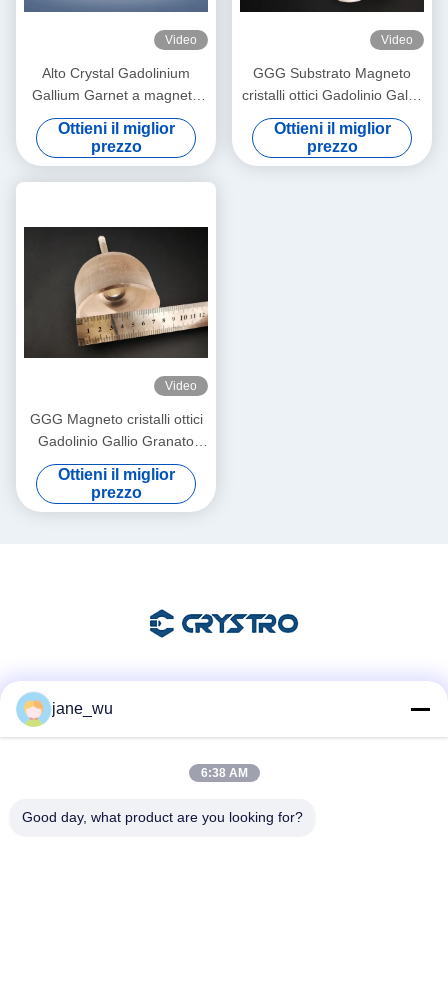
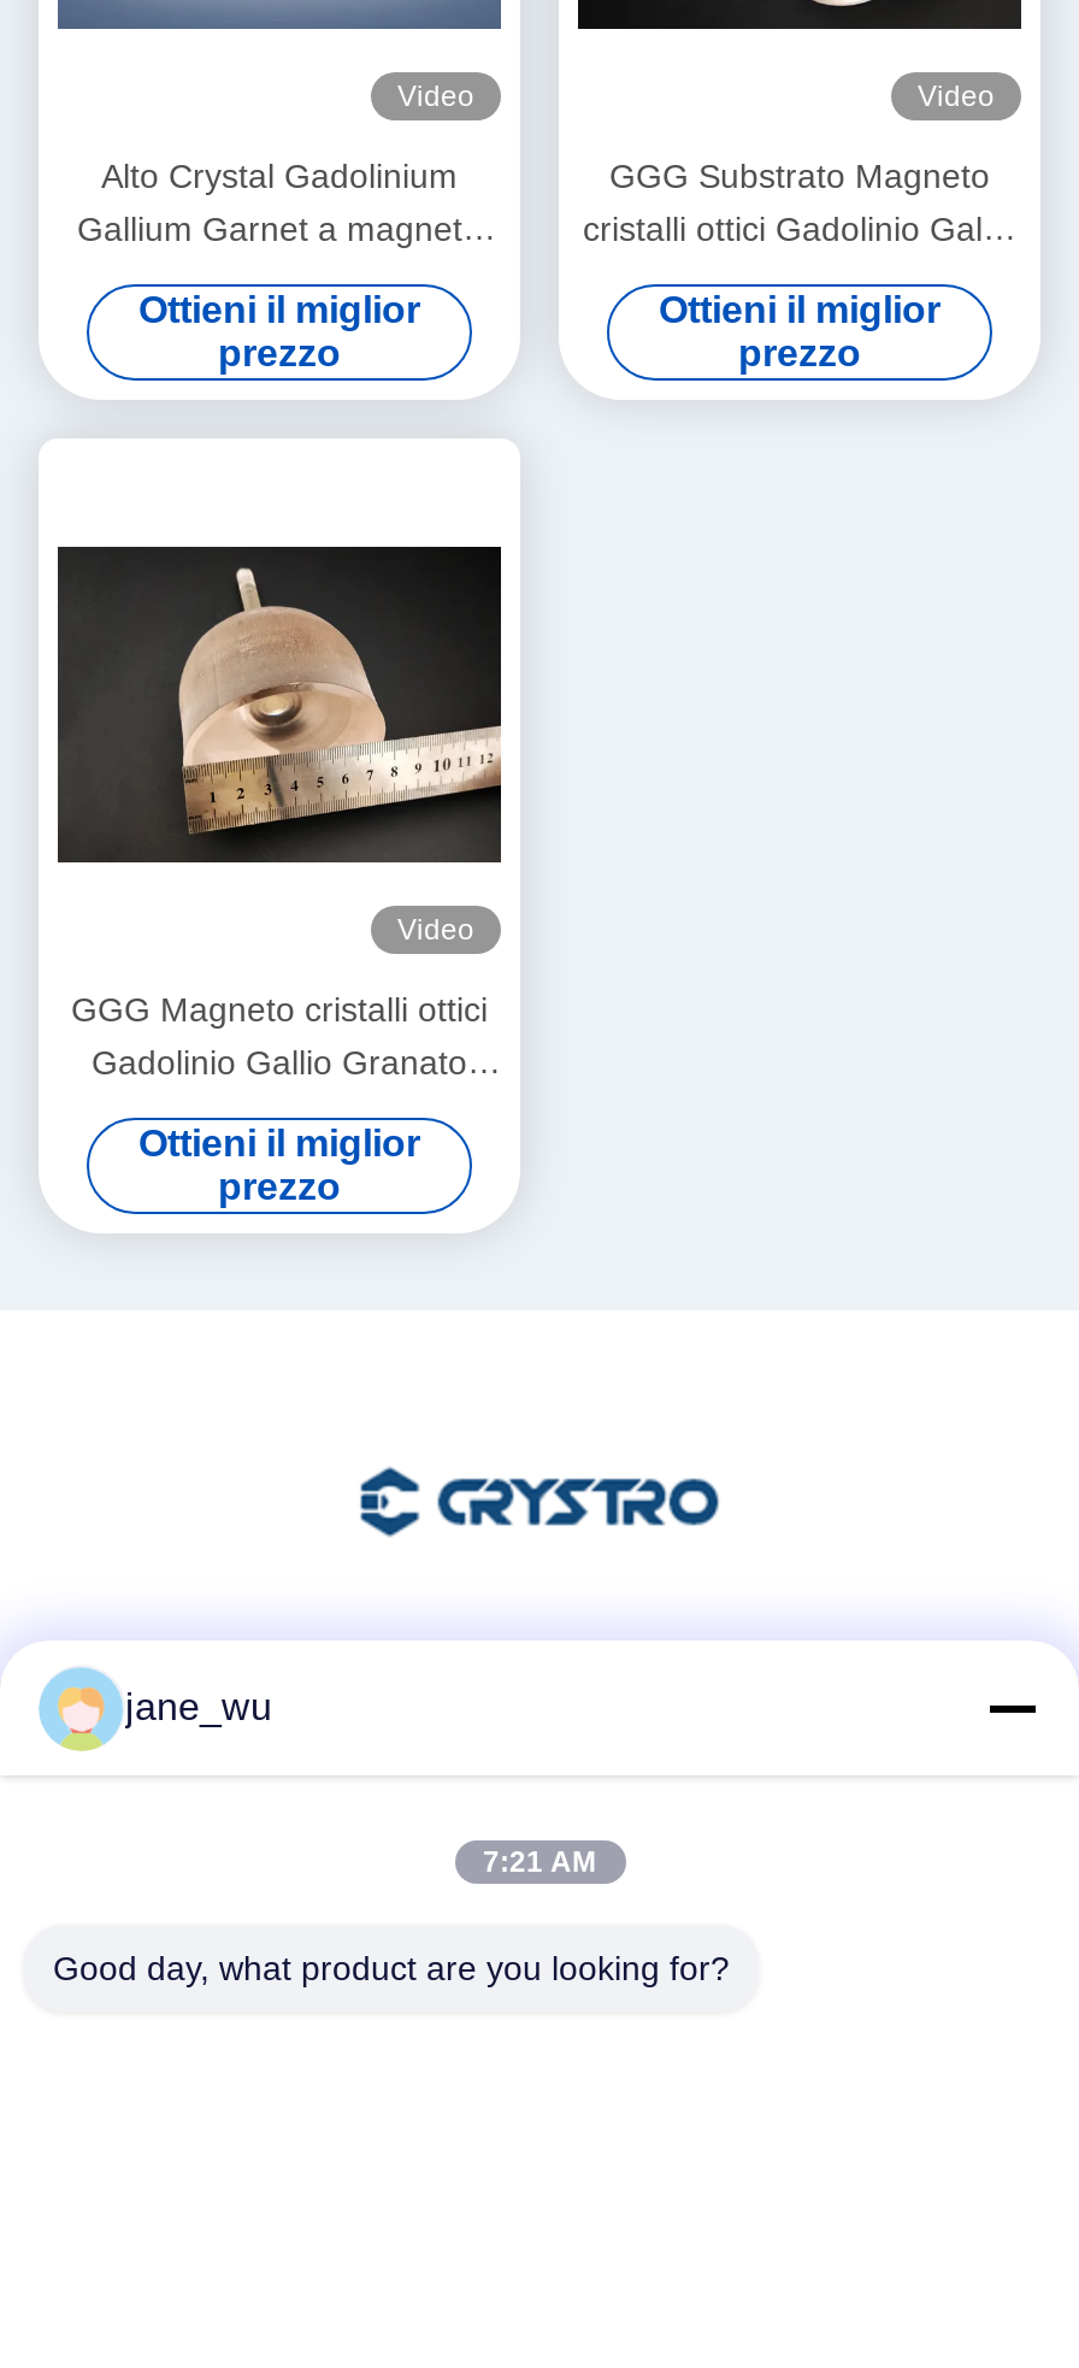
[200,766,247,780] 6:38 AM -> [483,1845,596,1879] 7:21 AM

